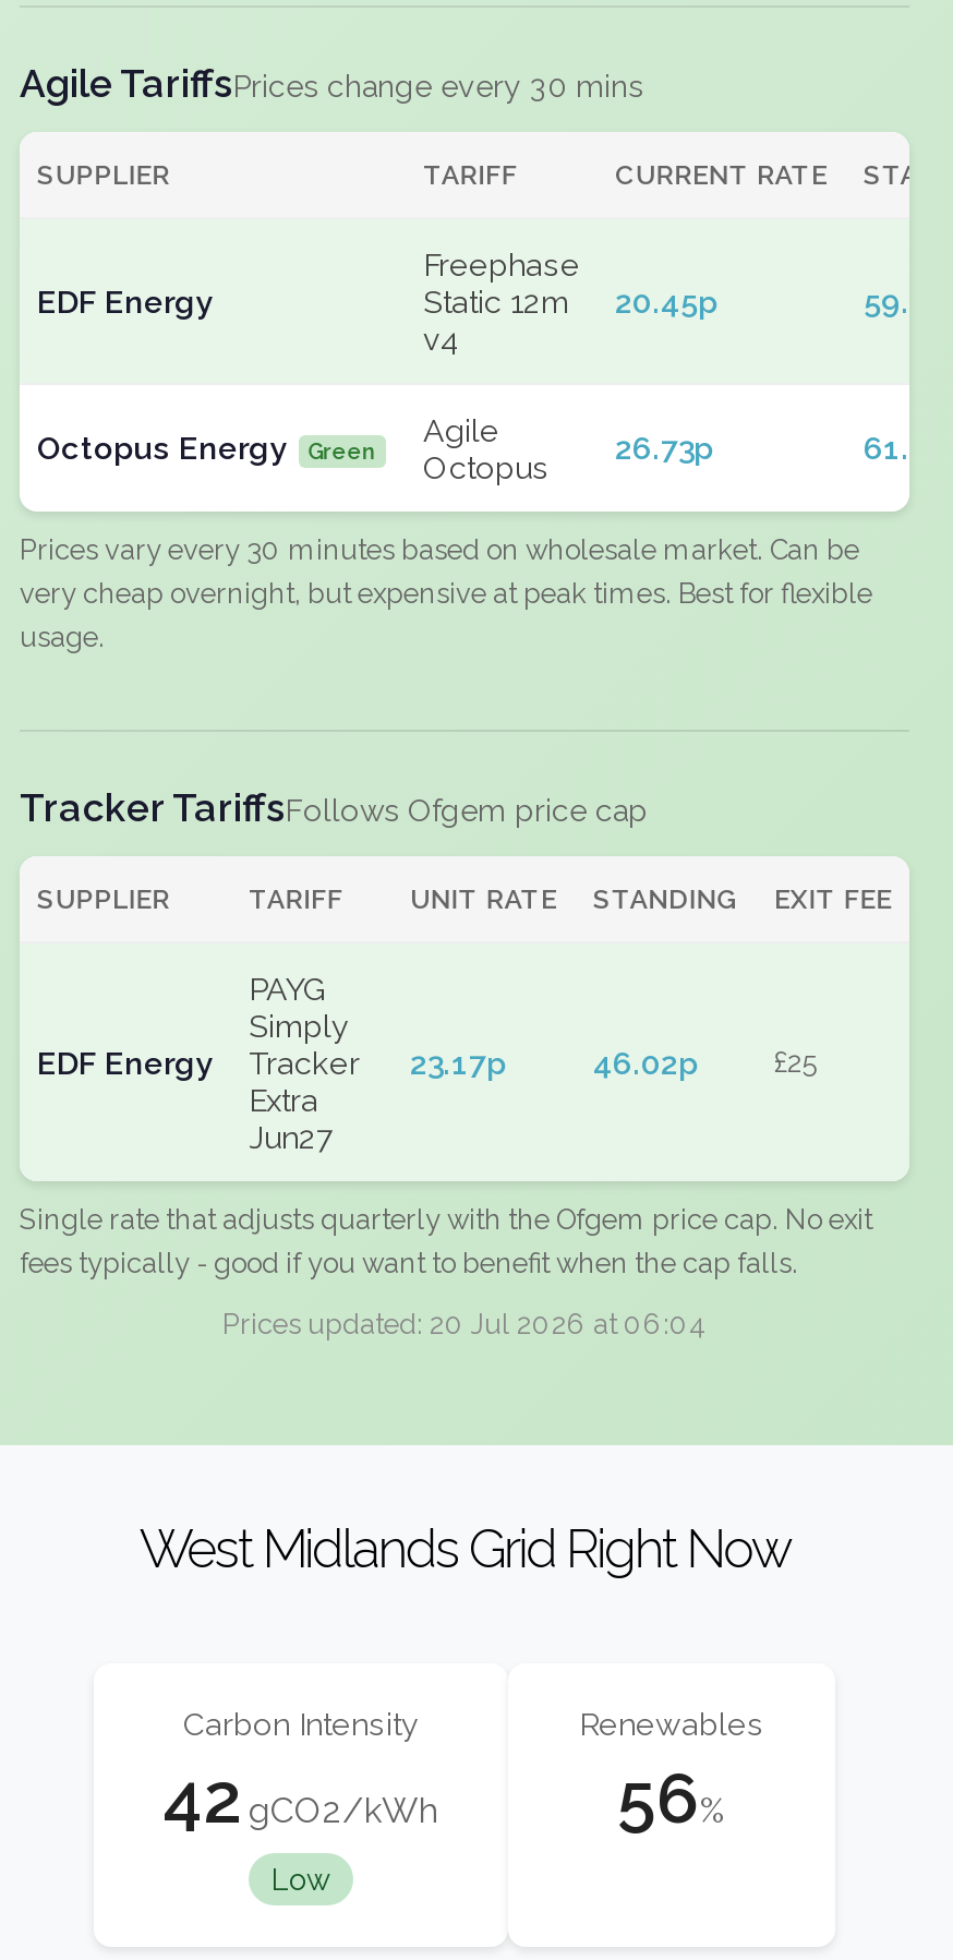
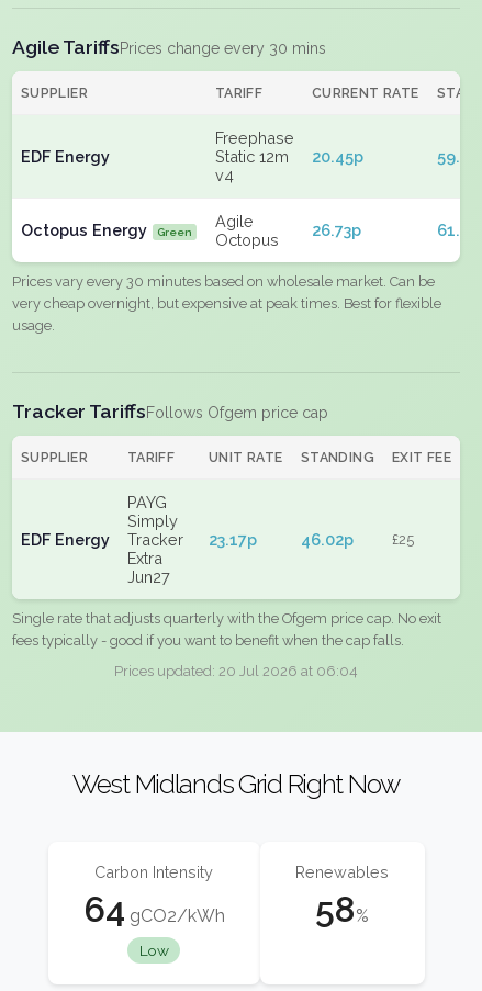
[164,1758,438,1838] 42gCO2/kWh -> [83,889,225,930] 64gCO2/kWh
[617,1758,726,1838] 56% -> [315,889,369,930] 58%

